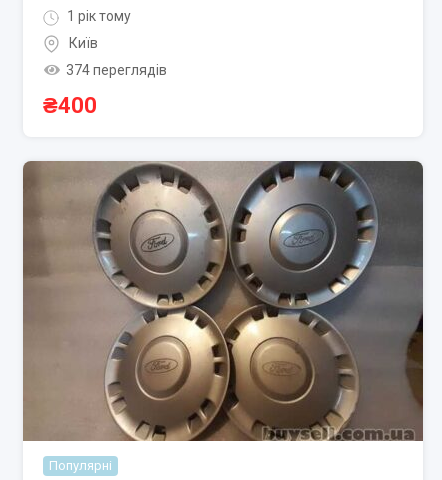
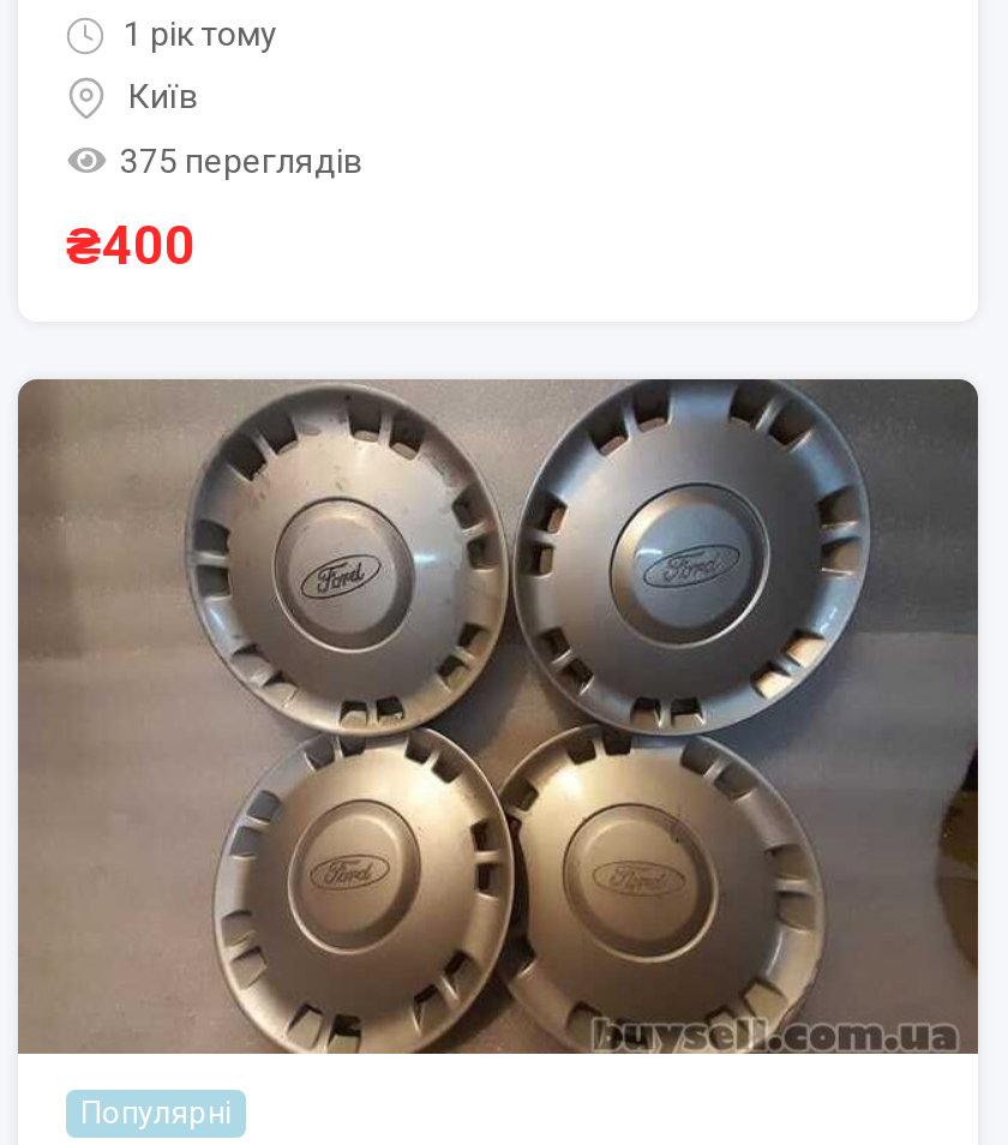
[65,62,166,78] 374 переглядів -> [120,141,362,180] 375 переглядів

